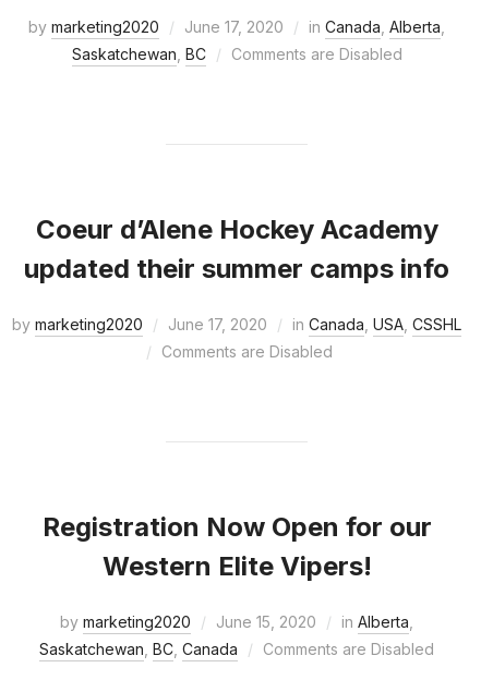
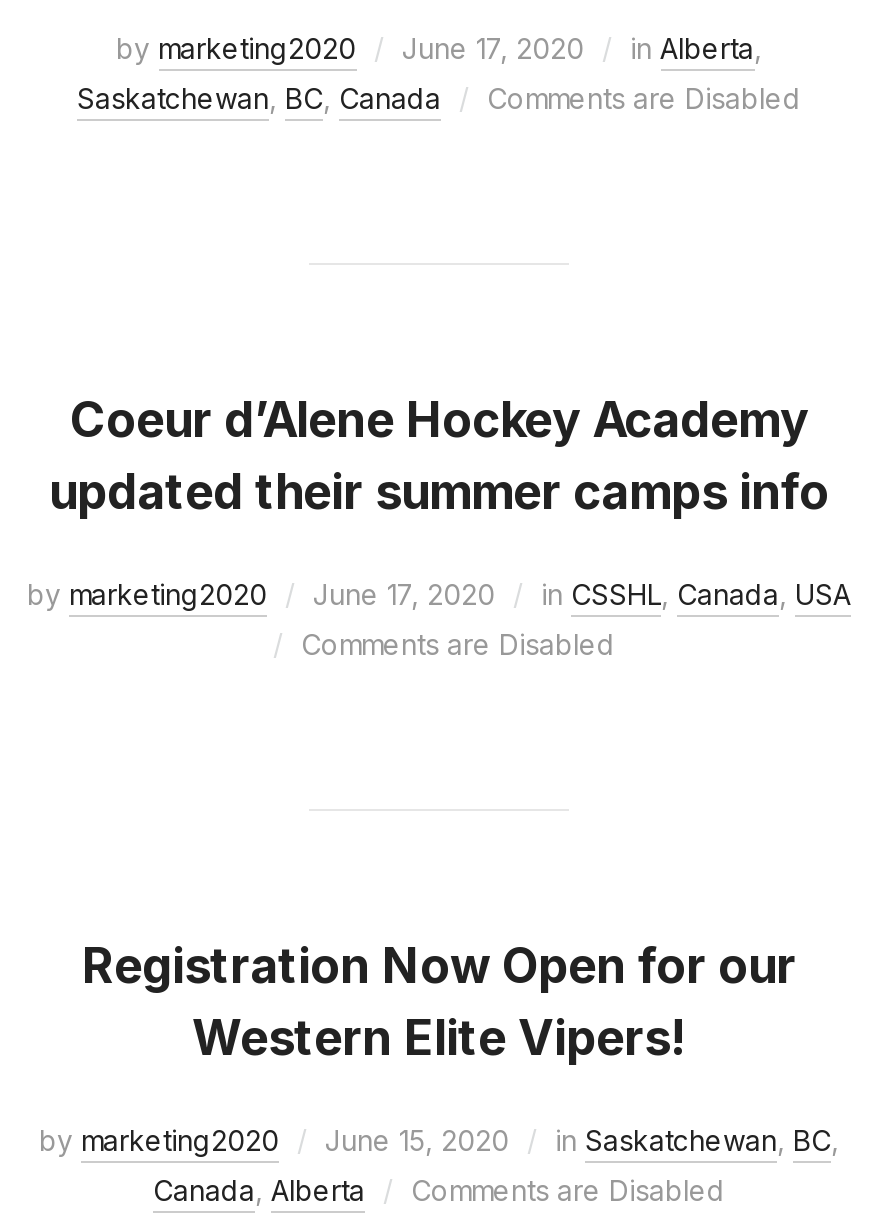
[309,17,445,36] in Canada, Alberta, -> none
[71,44,206,63] Saskatchewan, BC -> none
[292,315,461,333] in Canada, USA, CSSHL -> [541,576,851,610] in CSSHL, Canada, USA
moved [341,612,413,631] -> [630,30,762,64]: in Alberta,
none -> [555,1122,839,1156] in Saskatchewan, BC,
moved [39,639,238,658] -> [77,80,441,114]: Saskatchewan, BC, Canada
none -> [153,1172,365,1206] Canada, Alberta

